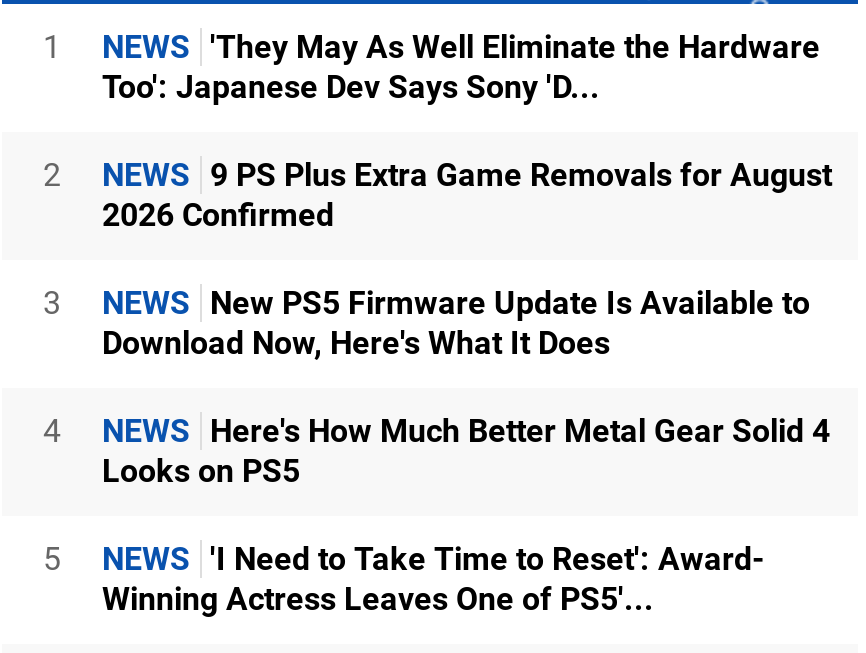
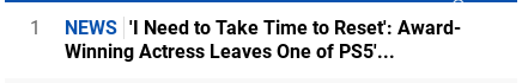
[43,28,832,578] NEWS 'They May As Well Eliminate the Hardware | Too': Japanese Dev Says Sony 'D... | 2 | NEWS 9 PS Plus Extra Game Removals for August | 2026 Confirmed | 3 | NEWS New PS5 Firmware Update Is Available to | Download Now, Here's What It Does | 4 | NEWS Here's How Much Better Metal Gear Solid 4 | Looks on PS5 | 5 -> none

